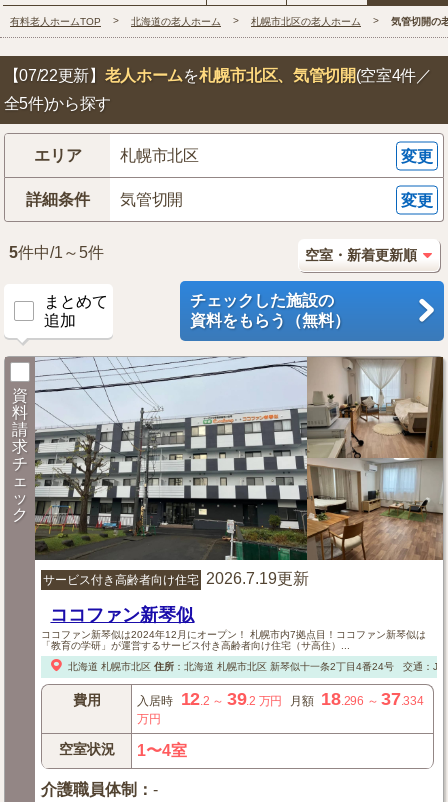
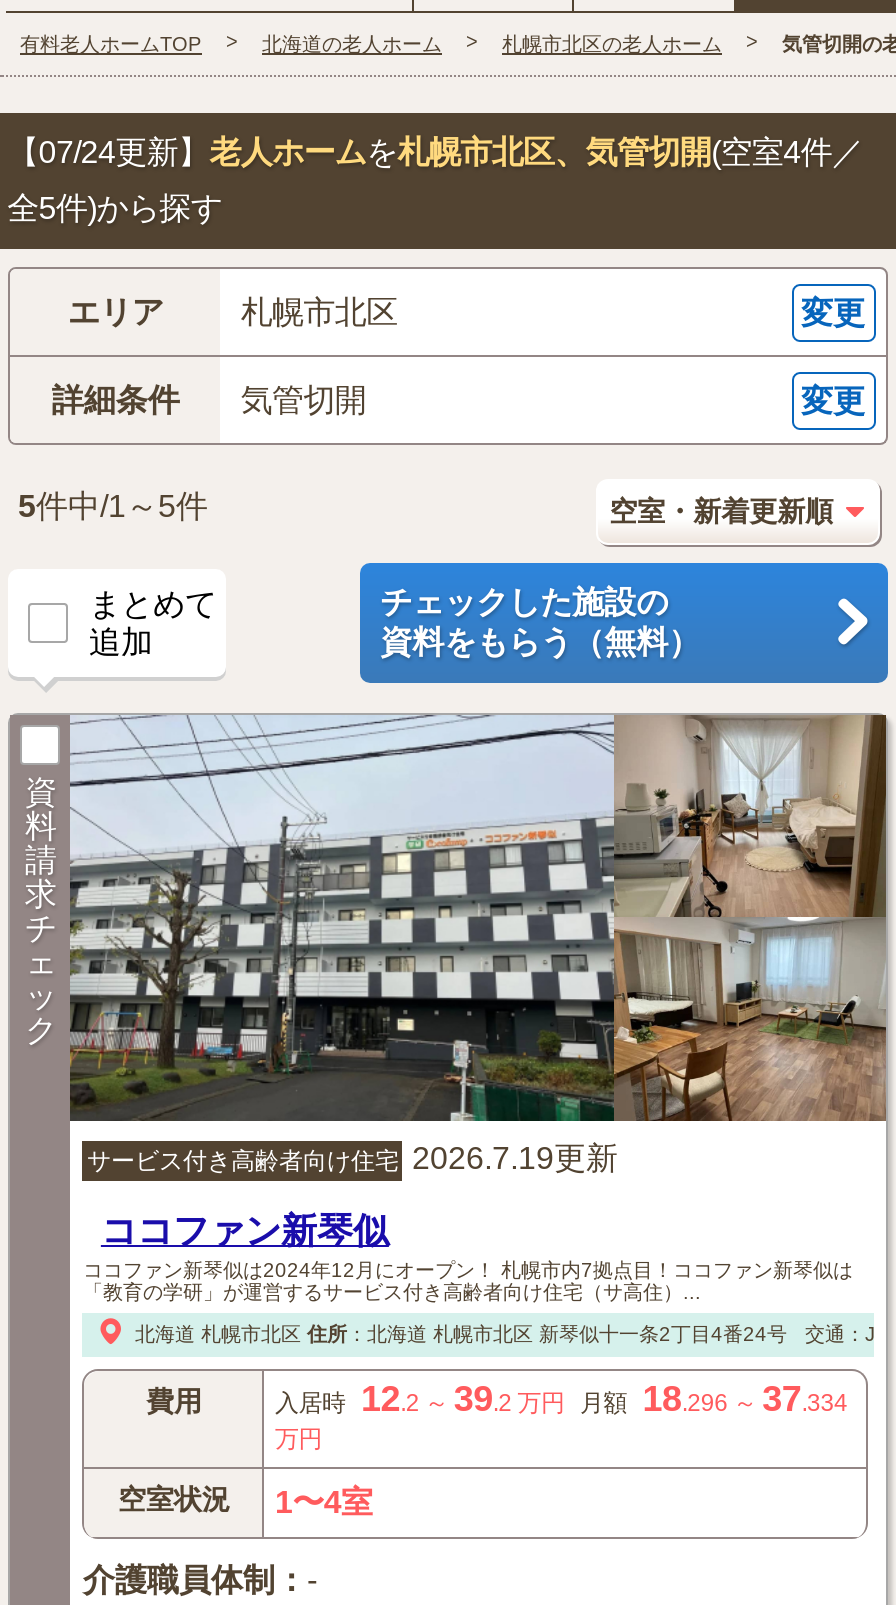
[4,67,432,84] 【07/22更新】老人ホームを札幌市北区、気管切開(空室4件／ -> [7,135,863,169] 【07/24更新】老人ホームを札幌市北区、気管切開(空室4件／

